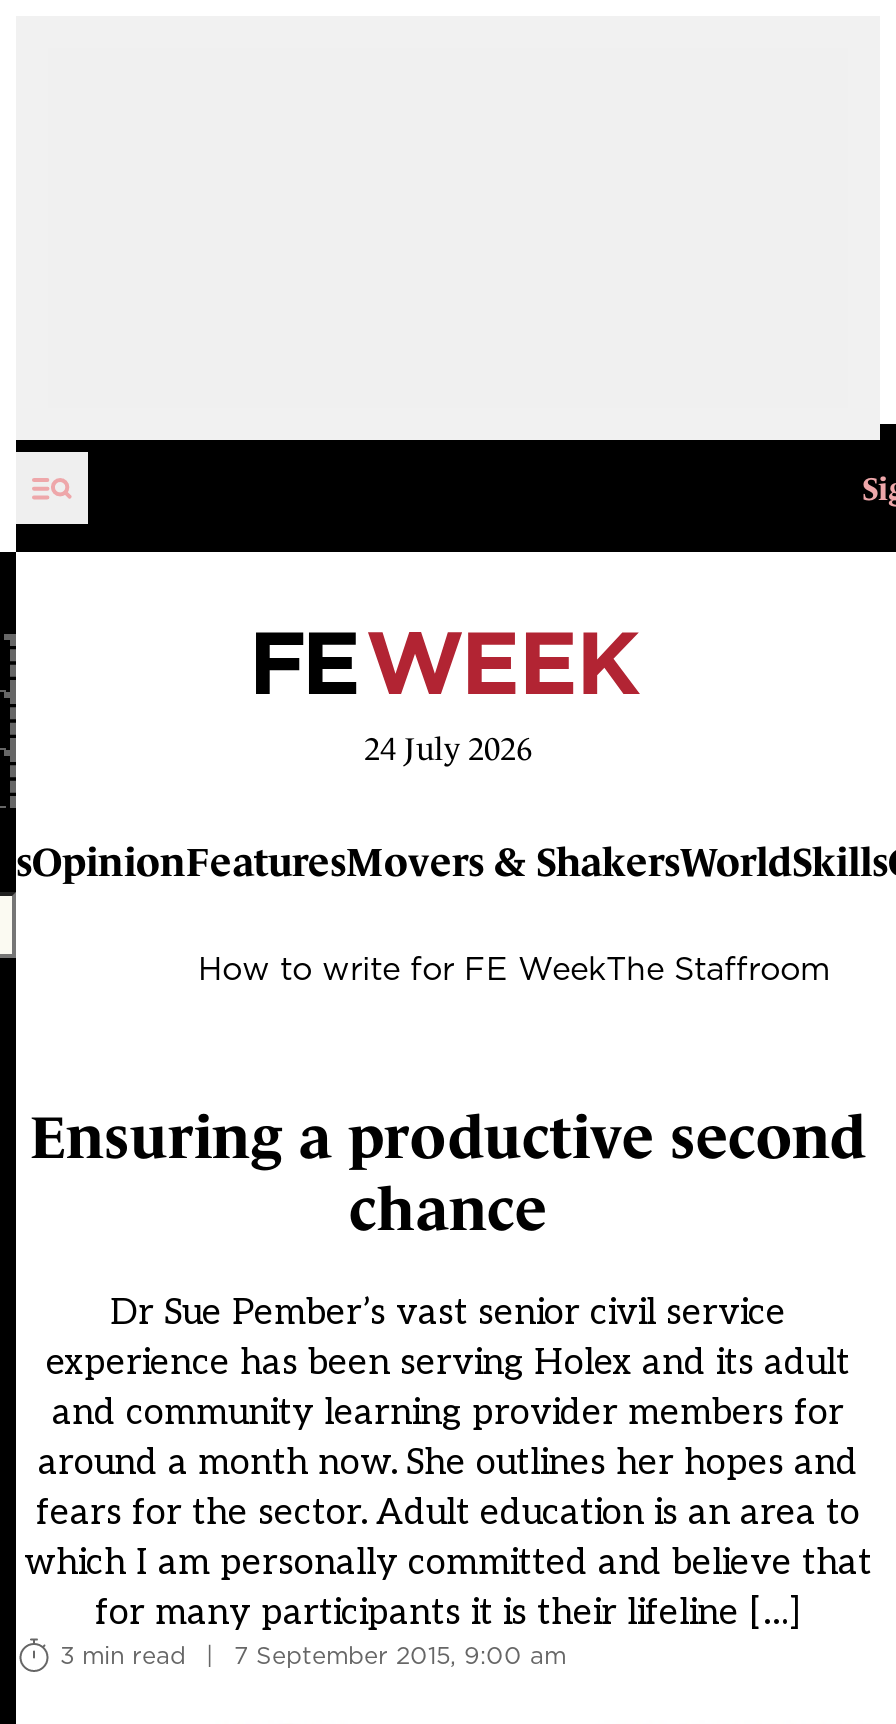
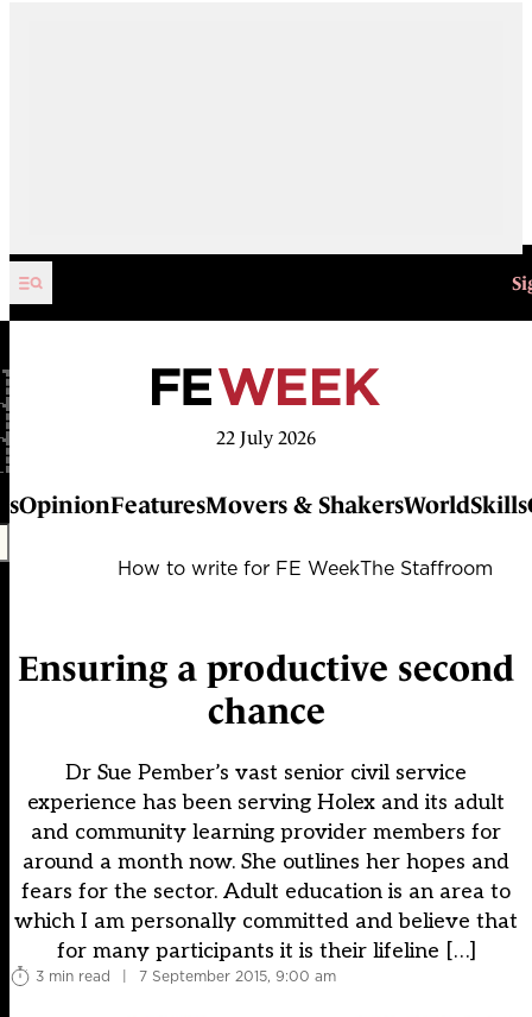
[364,733,532,767] 24 July 2026 -> [216,428,316,448] 22 July 2026

